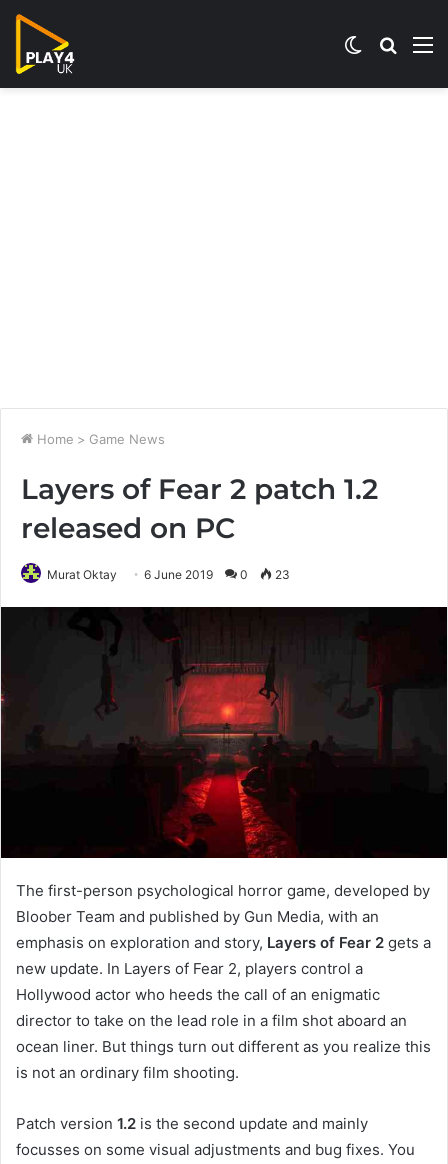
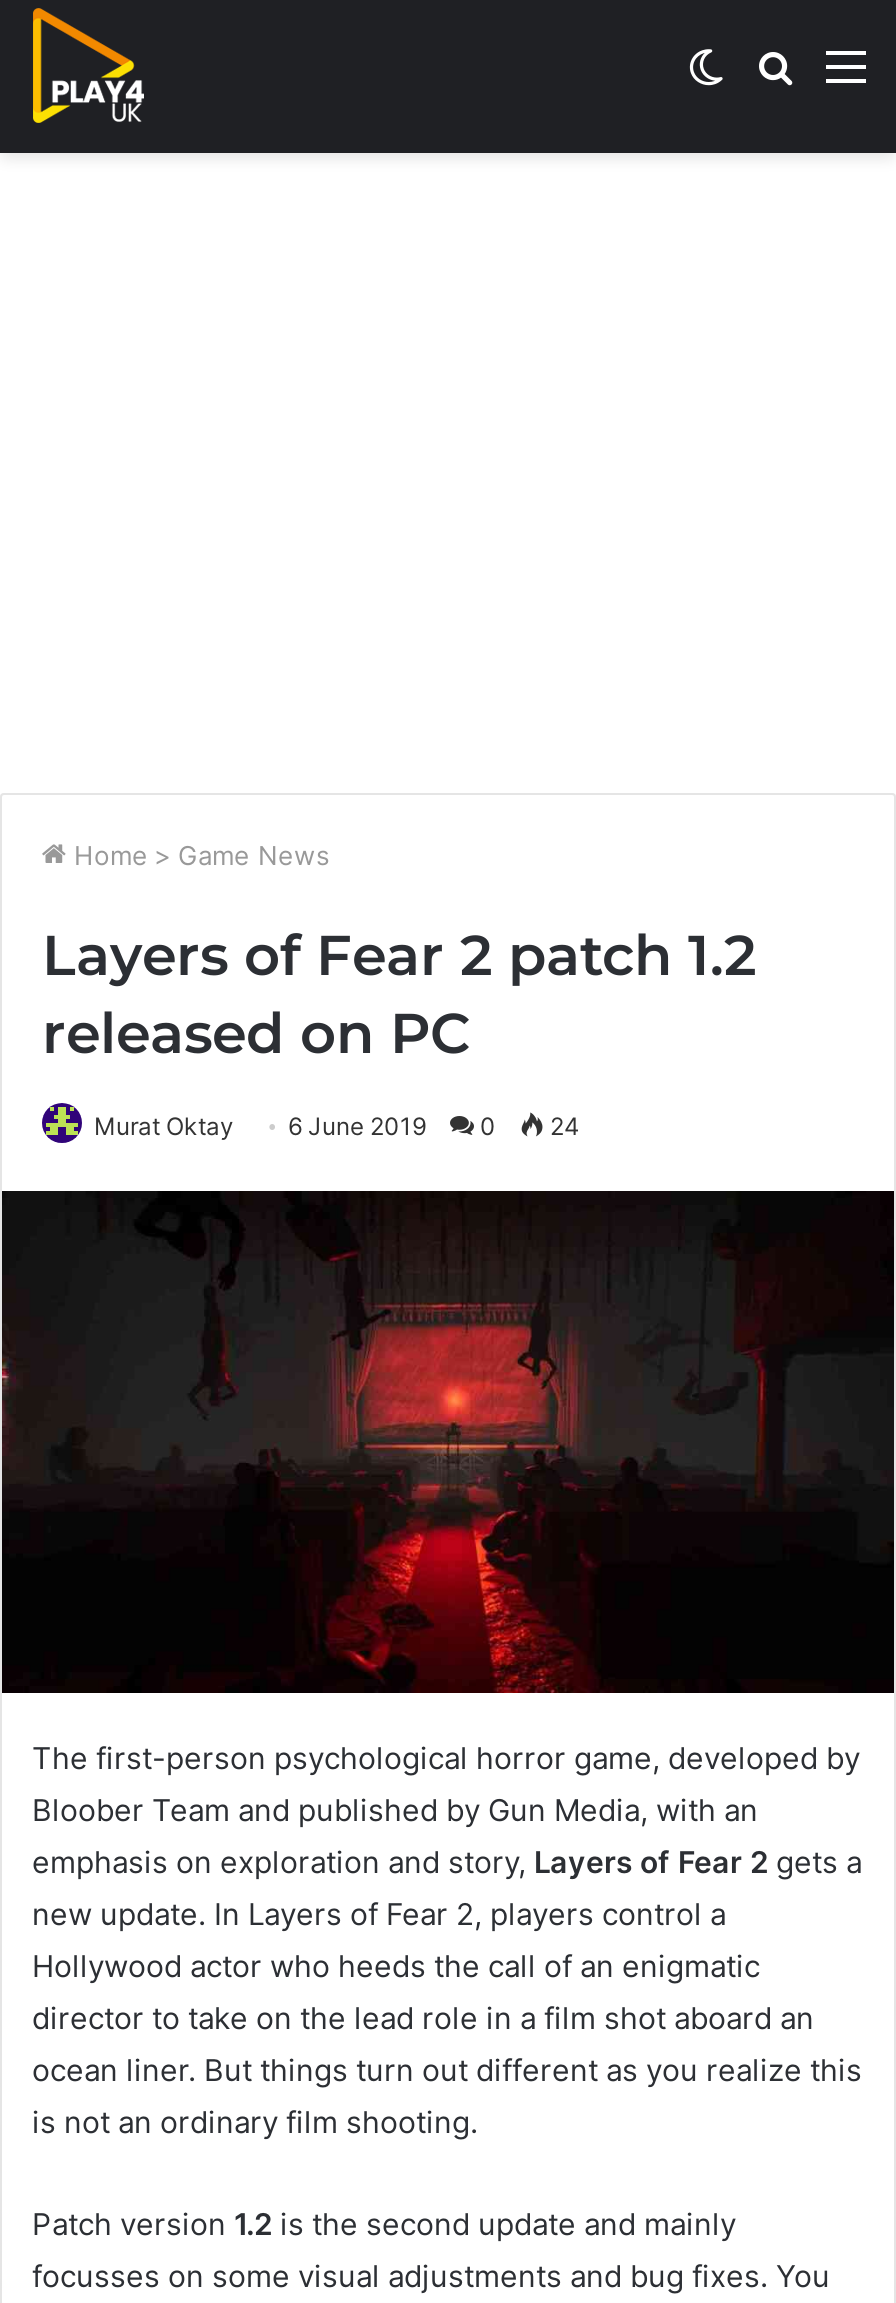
[47,567,290,582] Murat Oktay 6 June 2019 0 23 -> [94,1111,580,1141] Murat Oktay 6 June 2019 0 24

